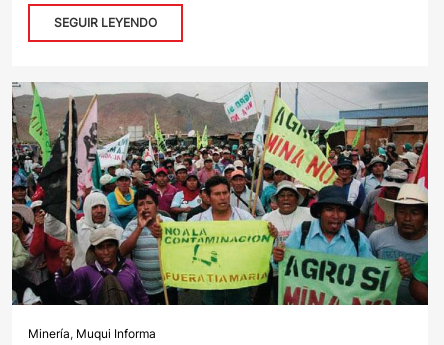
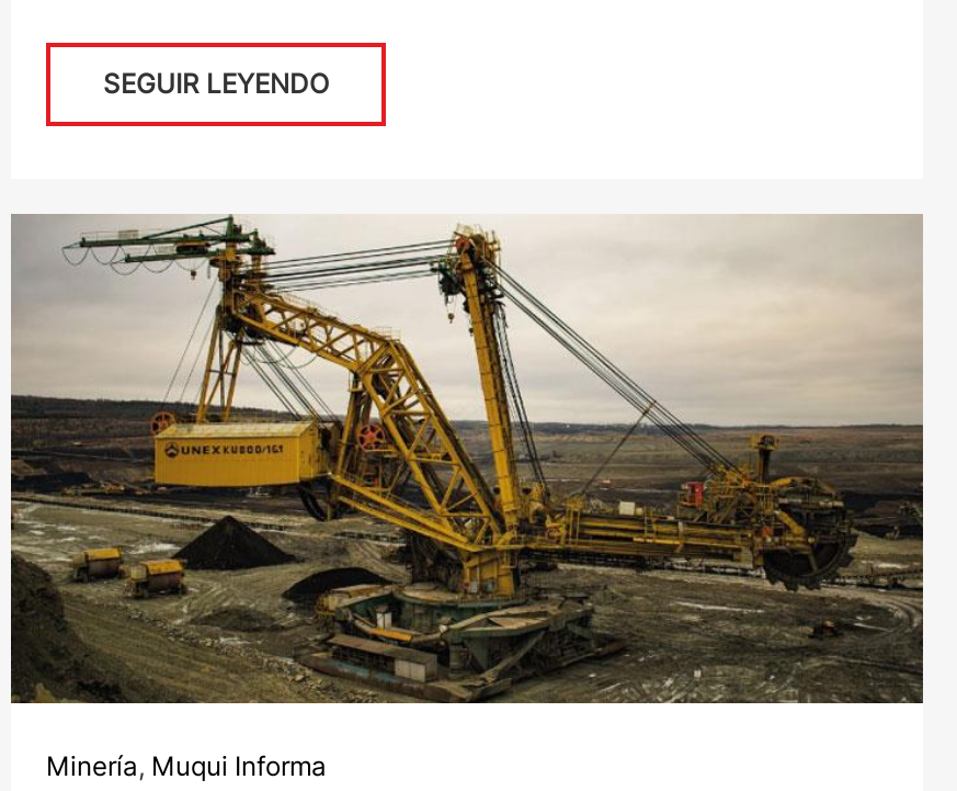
[12,82,429,306] [image] -> [9,214,925,705] [image]

